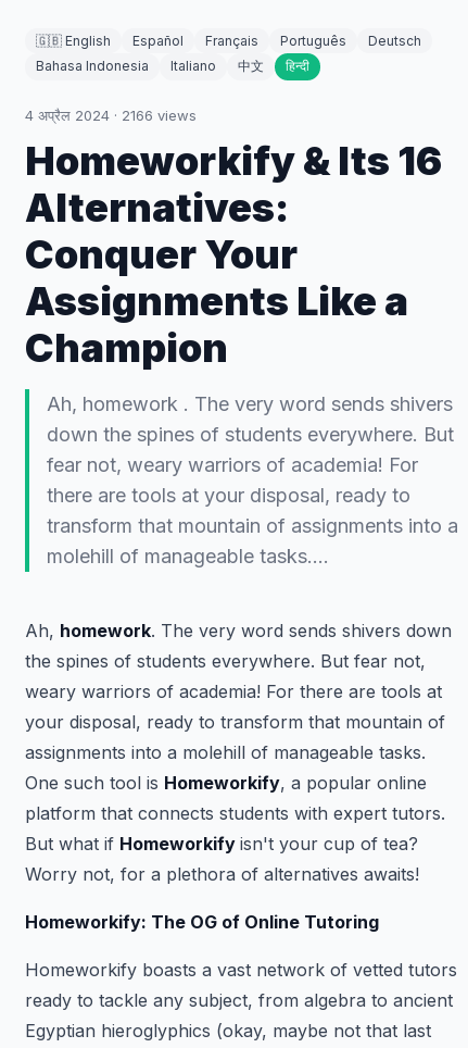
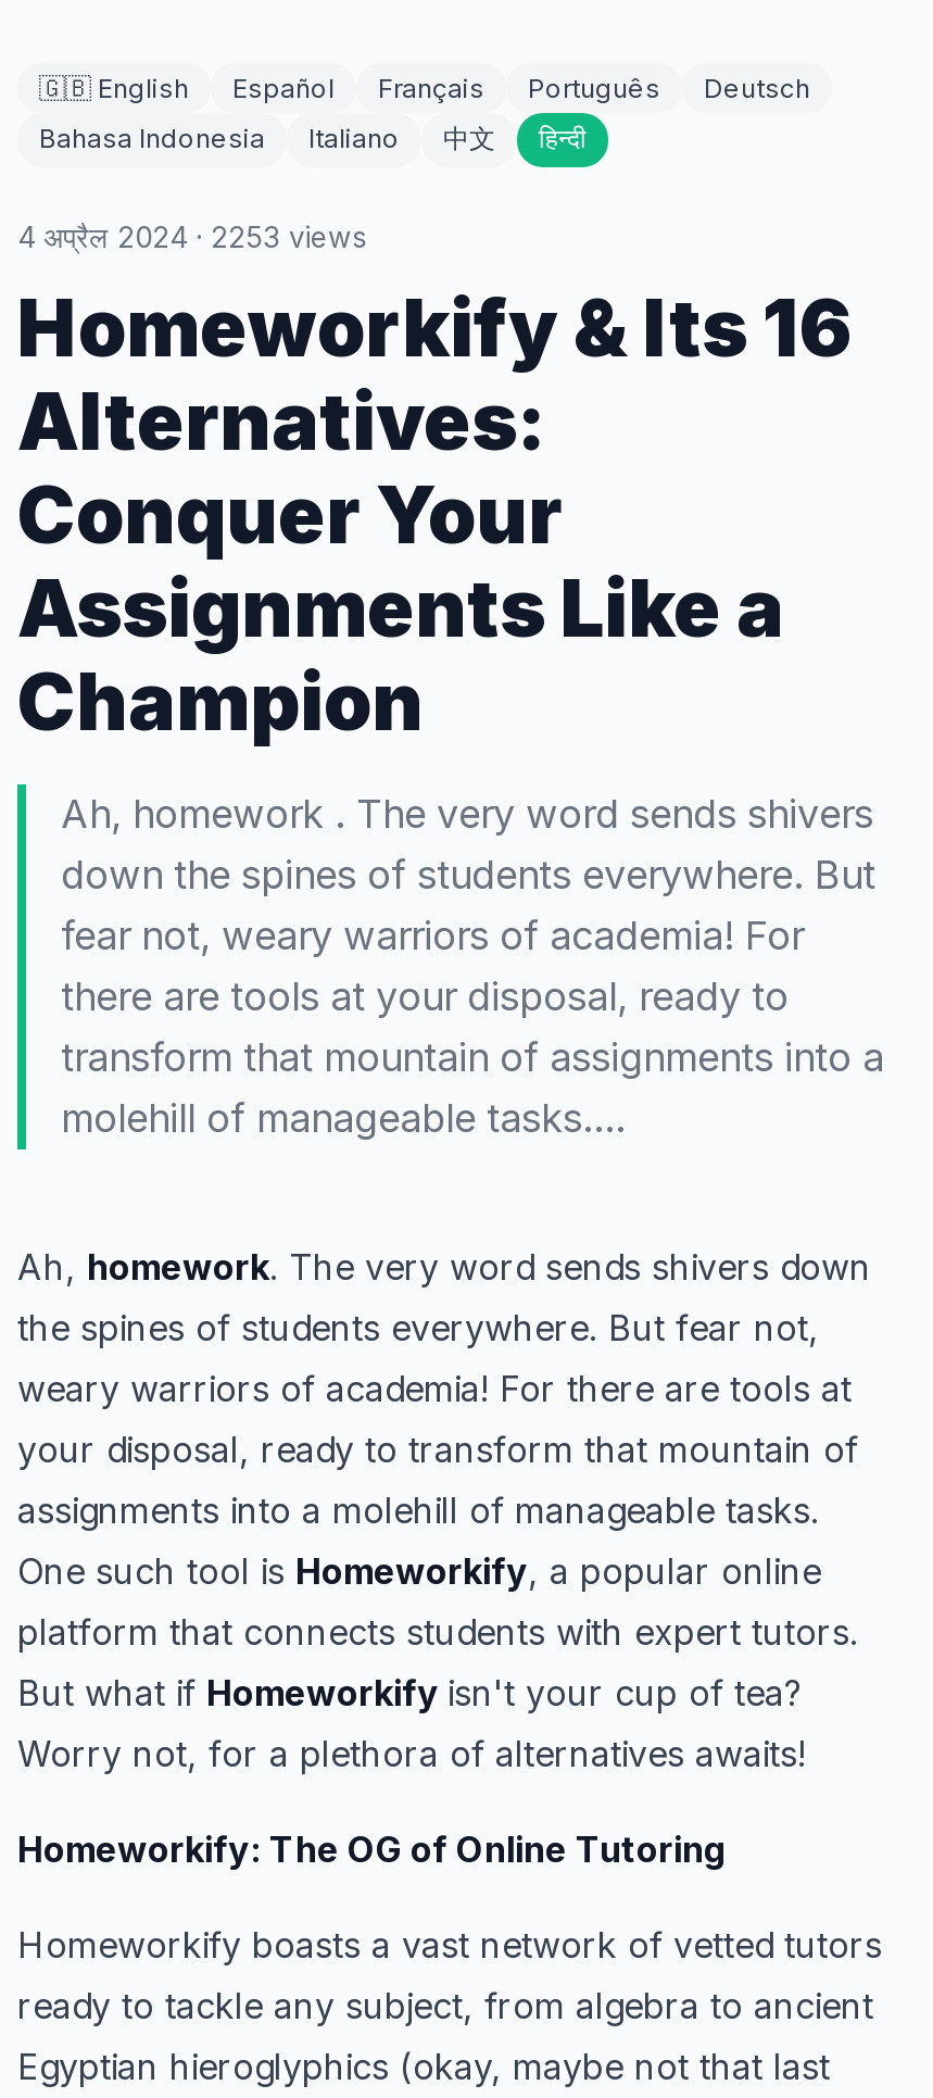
[25,107,197,124] 4 अप्रैल 2024 · 2166 views -> [17,219,367,254] 4 अप्रैल 2024 · 2253 views

